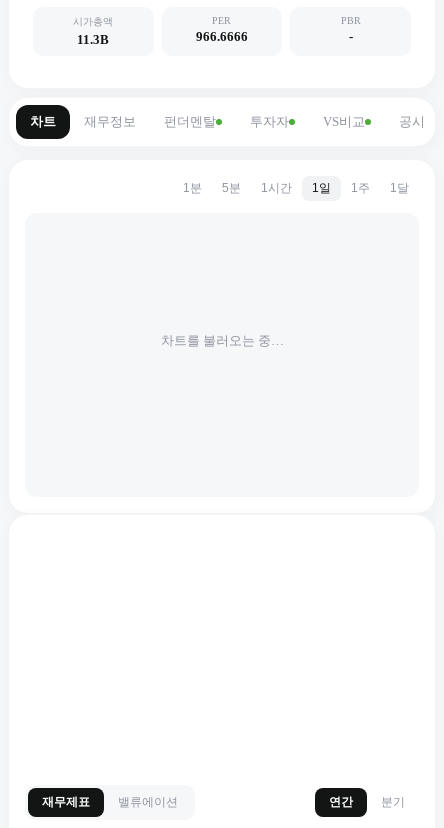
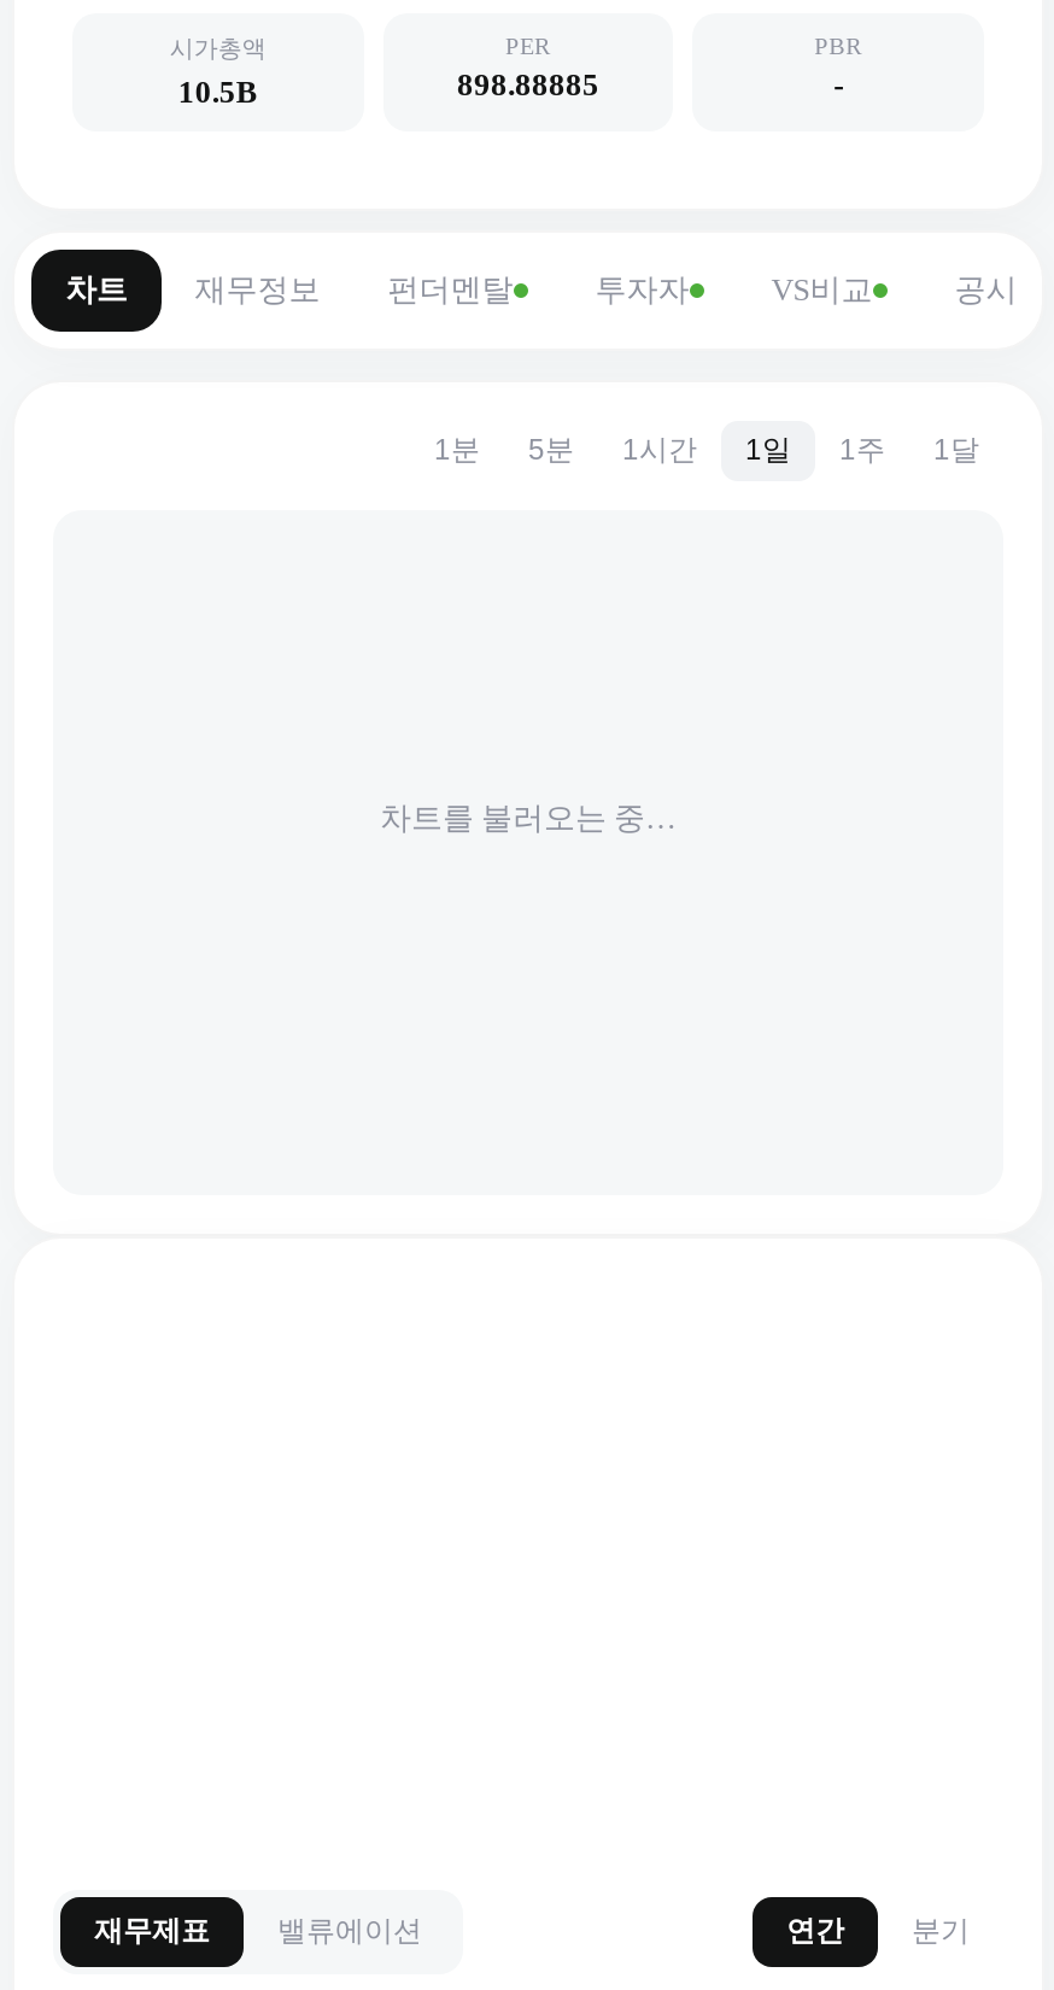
[77,32,109,47] 11.3B -> [178,73,258,110] 10.5B
[196,29,248,44] 966.6666 -> [457,66,599,102] 898.88885

